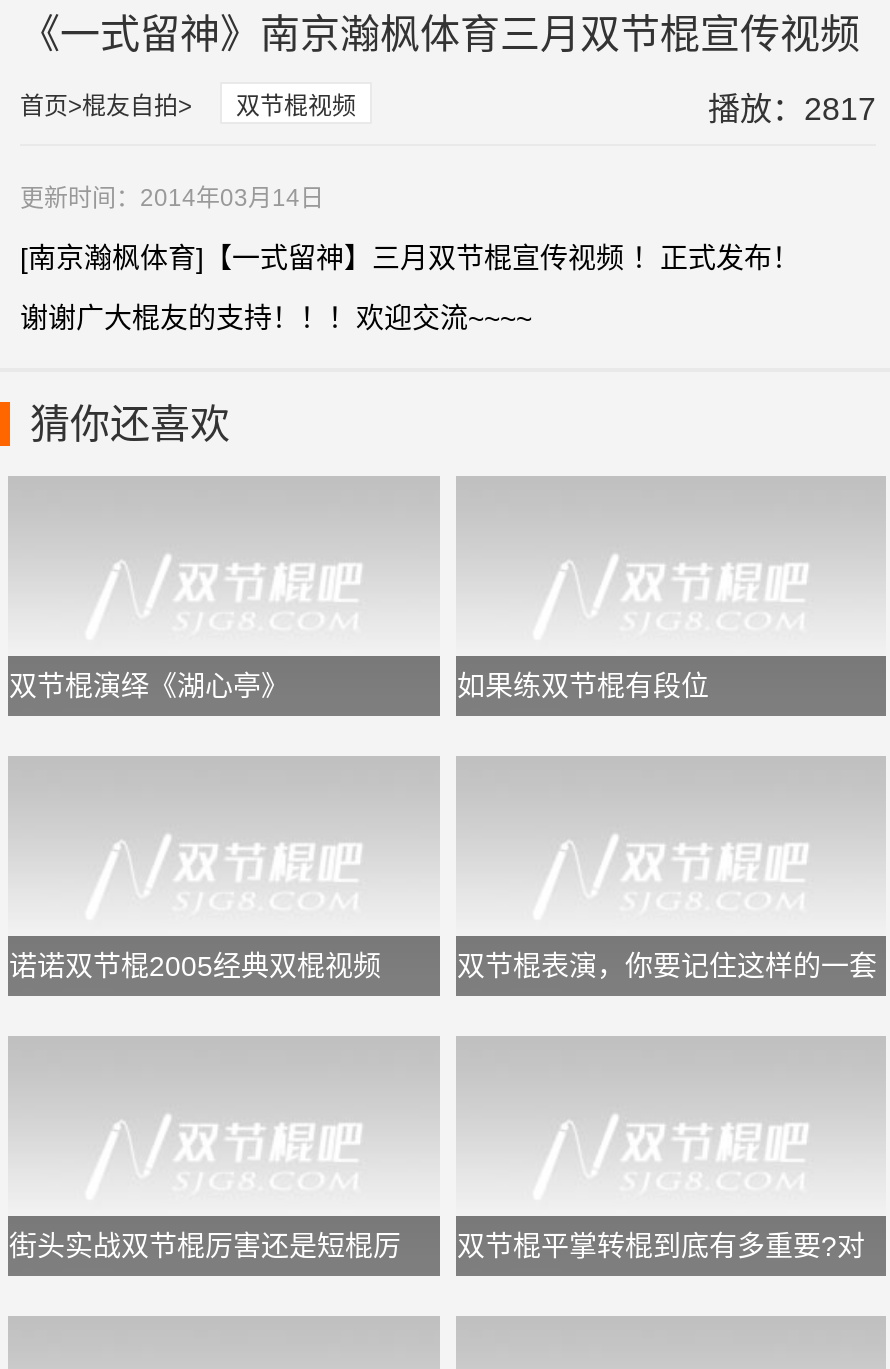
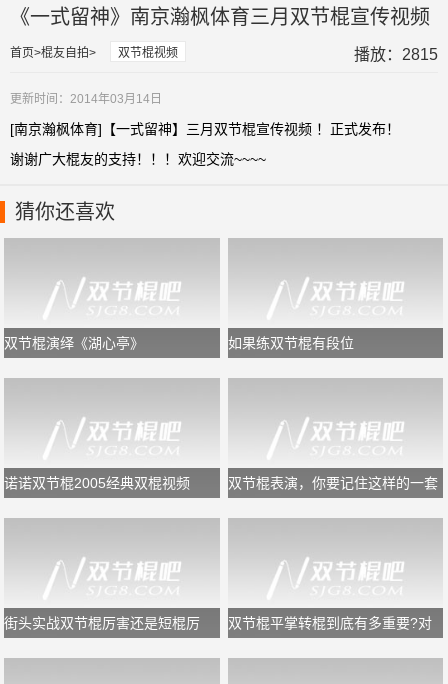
[708,92,876,126] 播放：2817 -> [354,46,438,63] 播放：2815

